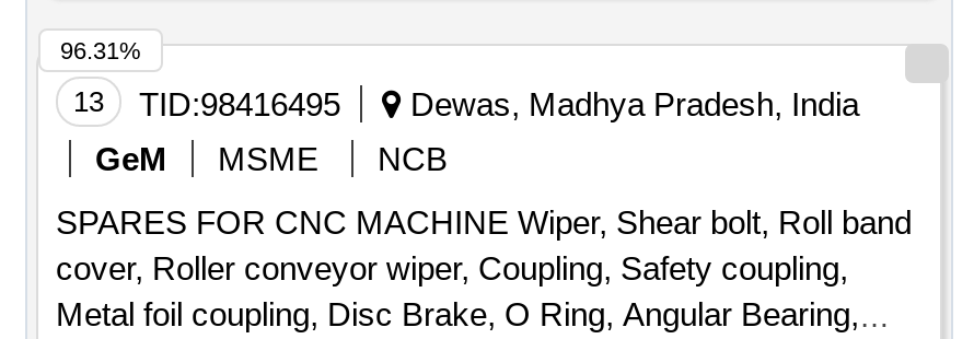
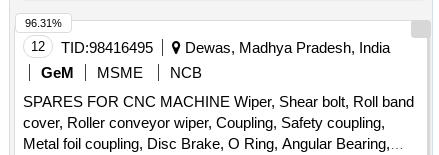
[73,86,859,123] 13 TID:98416495 Dewas, Madhya Pradesh, India -> [31,39,390,56] 12 TID:98416495 Dewas, Madhya Pradesh, India

